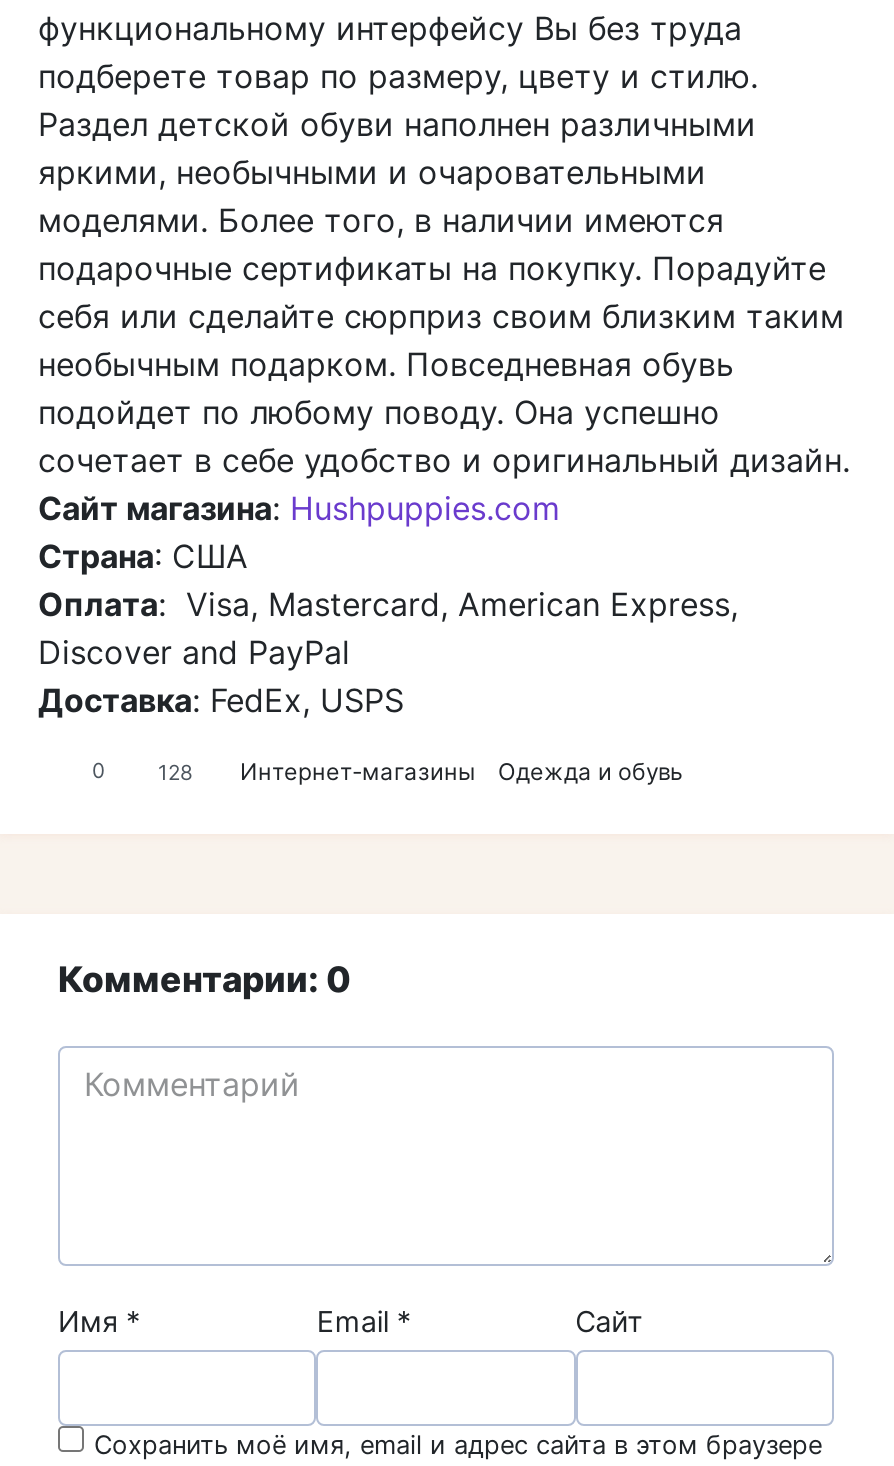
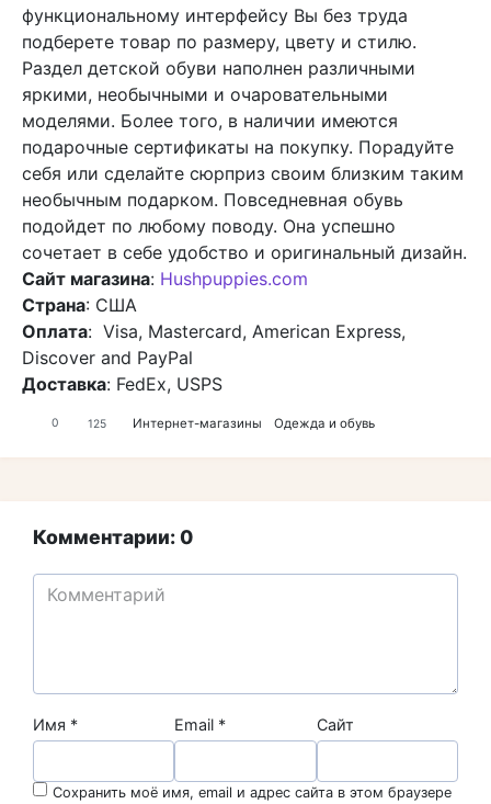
[86,758,682,786] 0 128 Интернет-магазины Одежда и обувь -> [48,416,375,431] 0 125 Интернет-магазины Одежда и обувь

